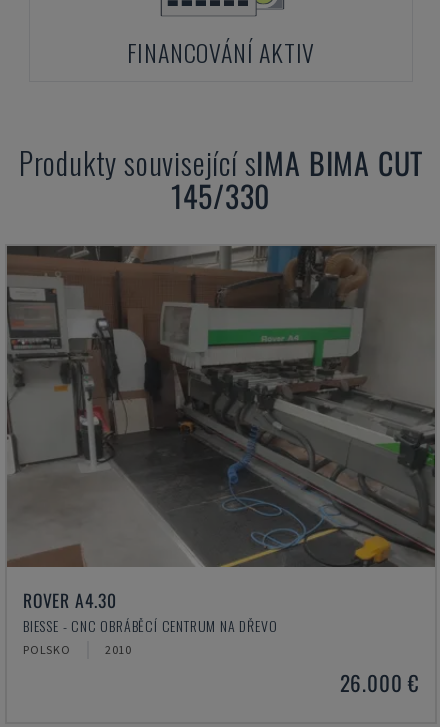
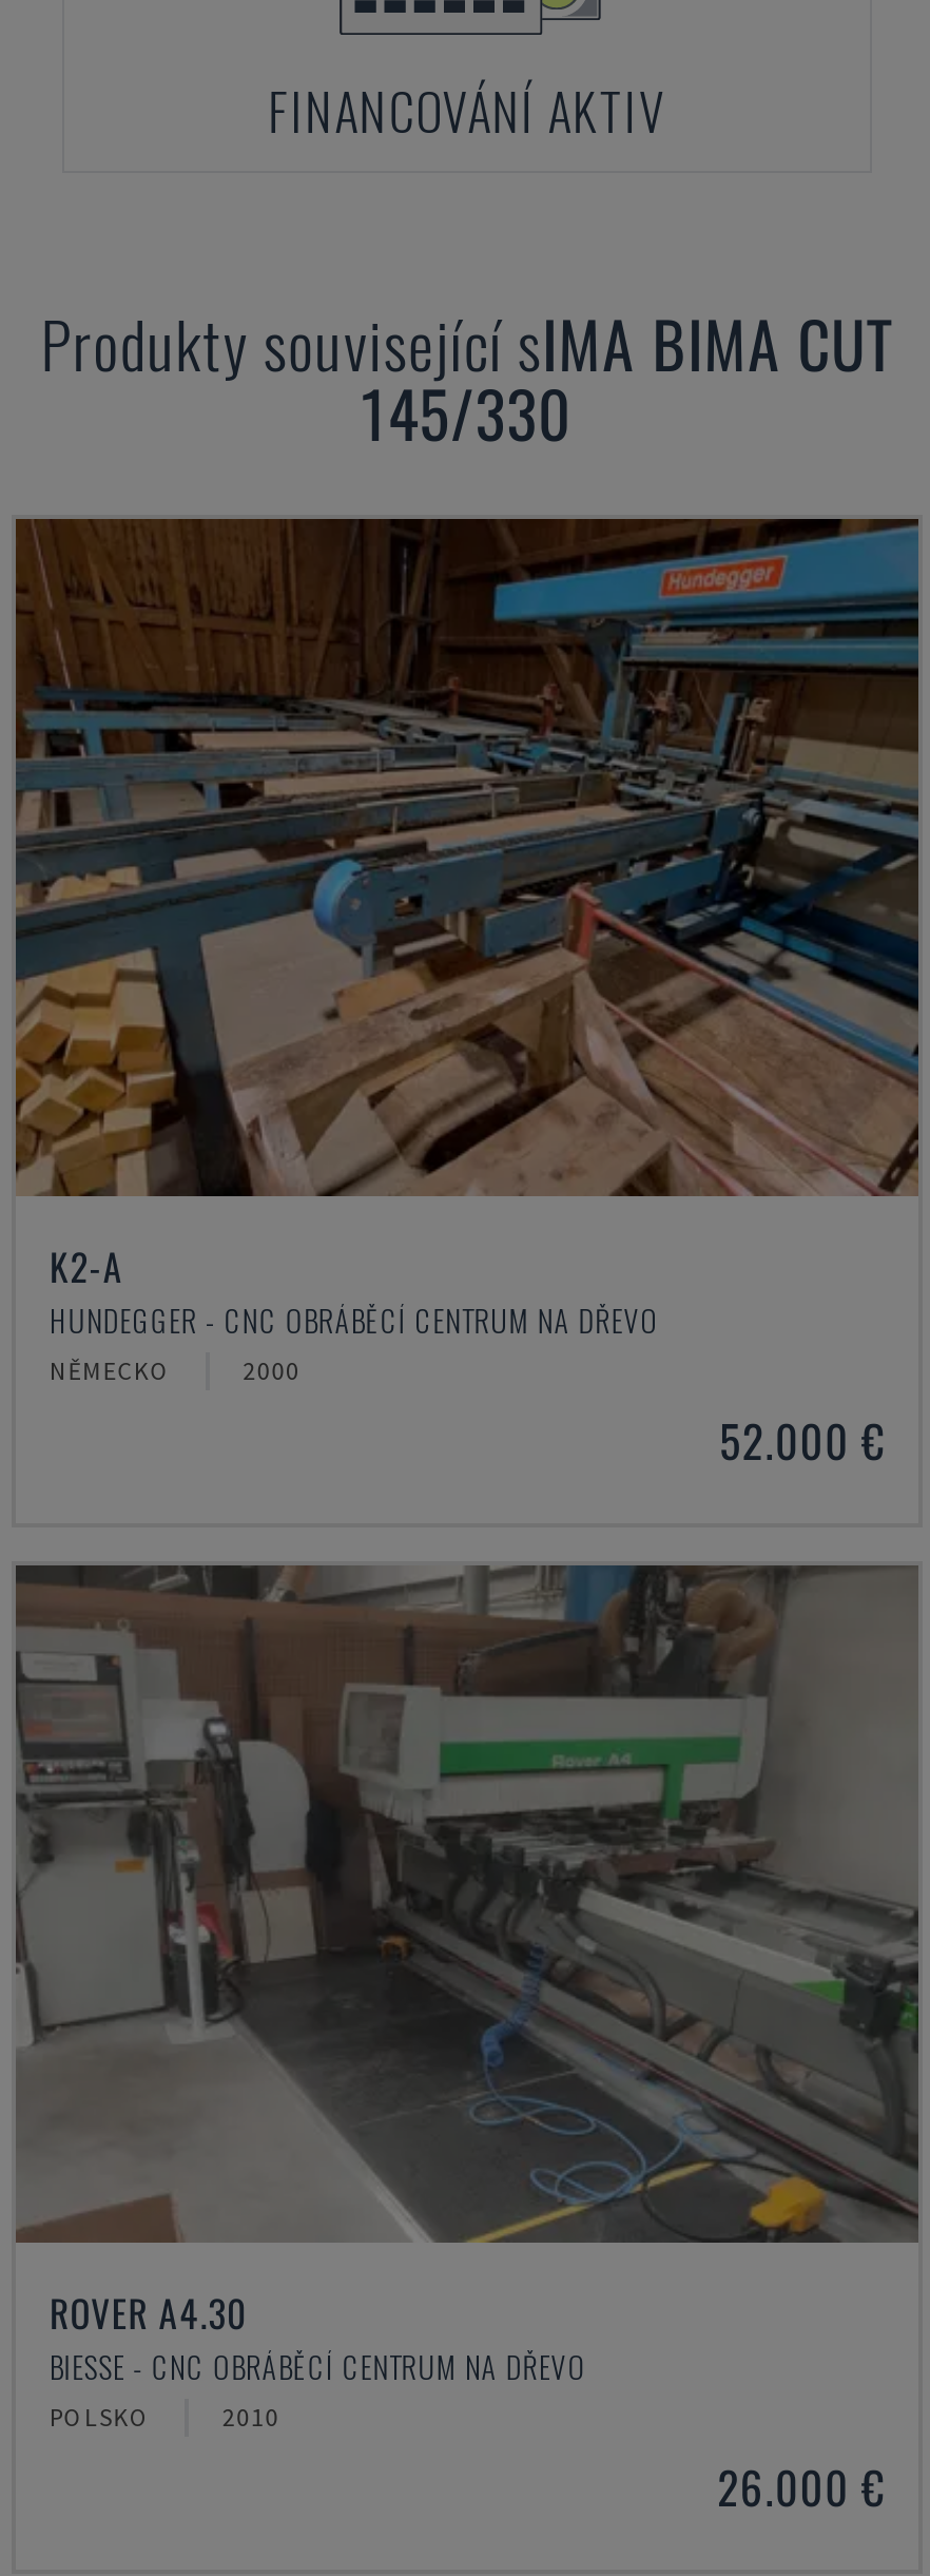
none -> [14,517,921,1473] [image] | K2-A | HUNDEGGER - CNC OBRÁBĚCÍ CENTRUM NA DŘEVO | NĚMECKO | 2000 | 52.000 €

